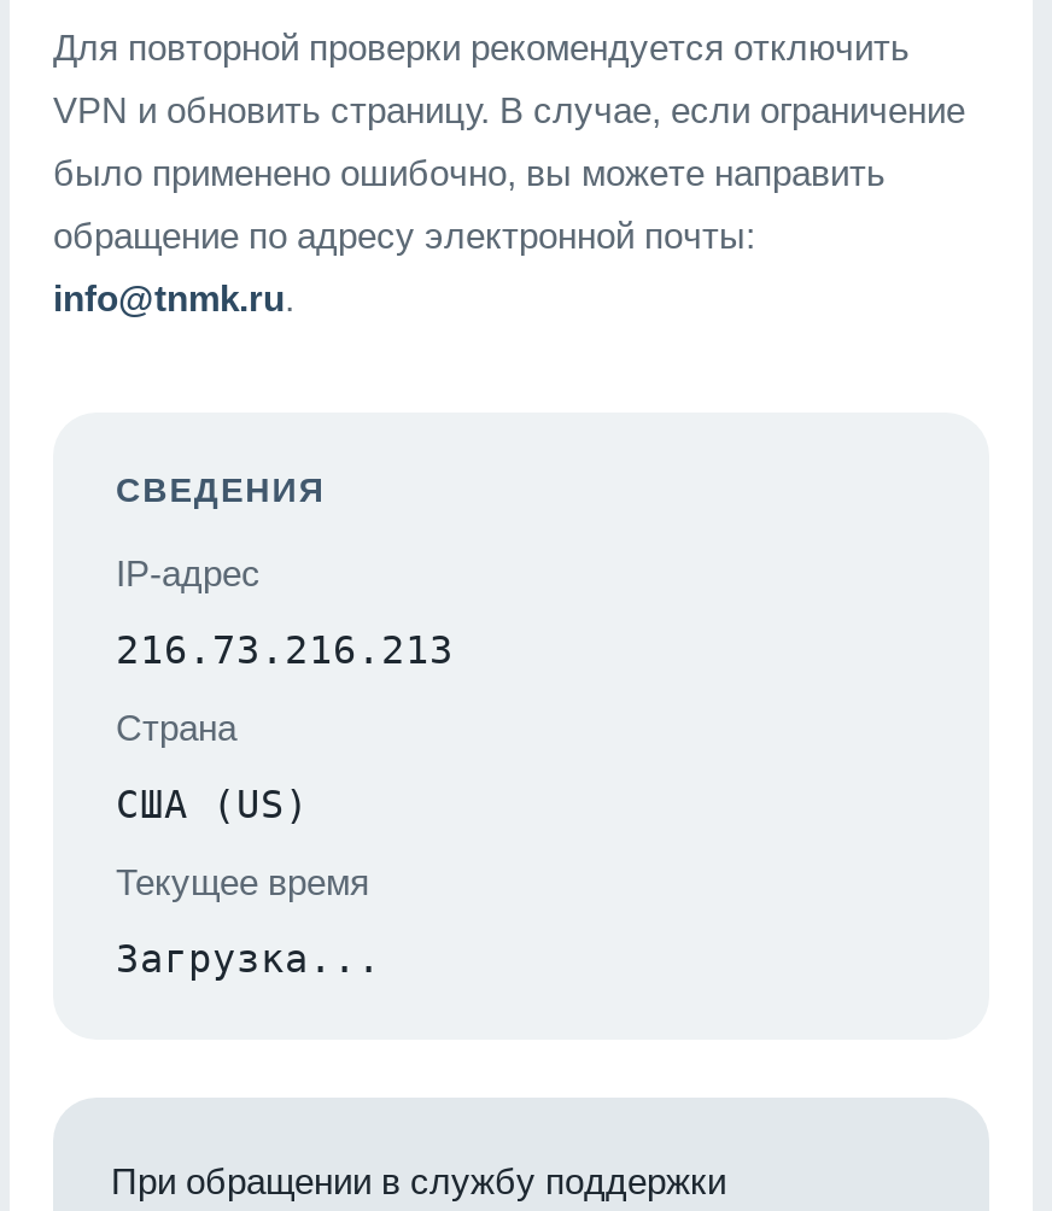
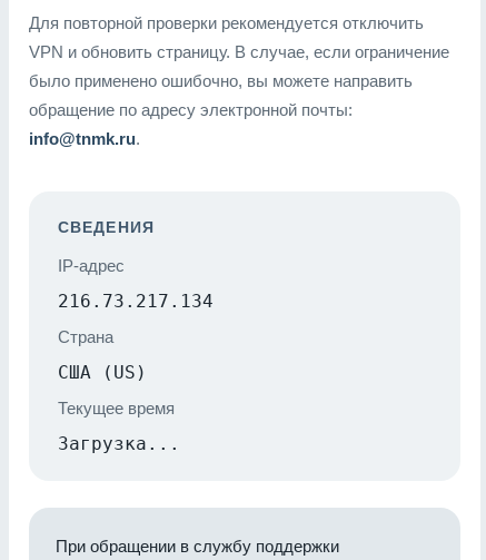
[116,626,454,672] 216.73.216.213 -> [58,290,214,311] 216.73.217.134

